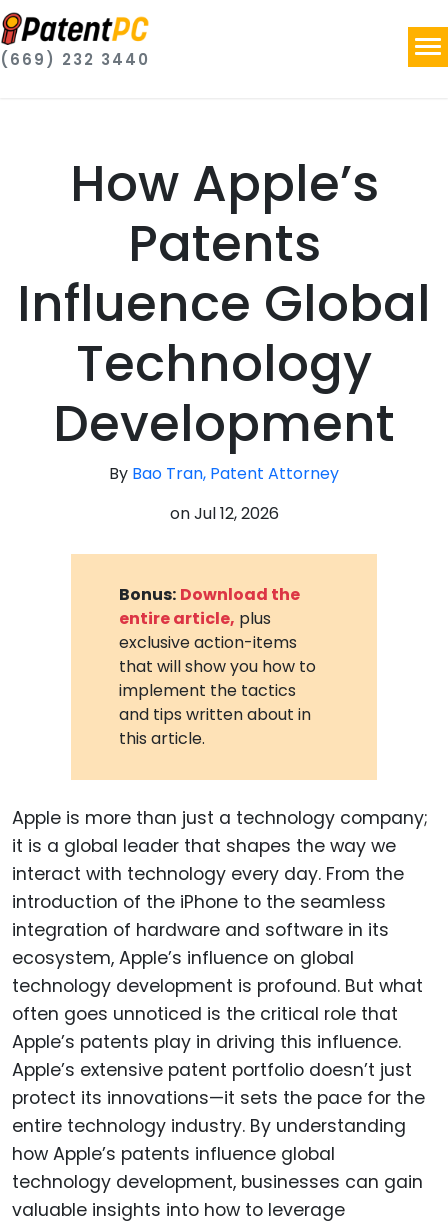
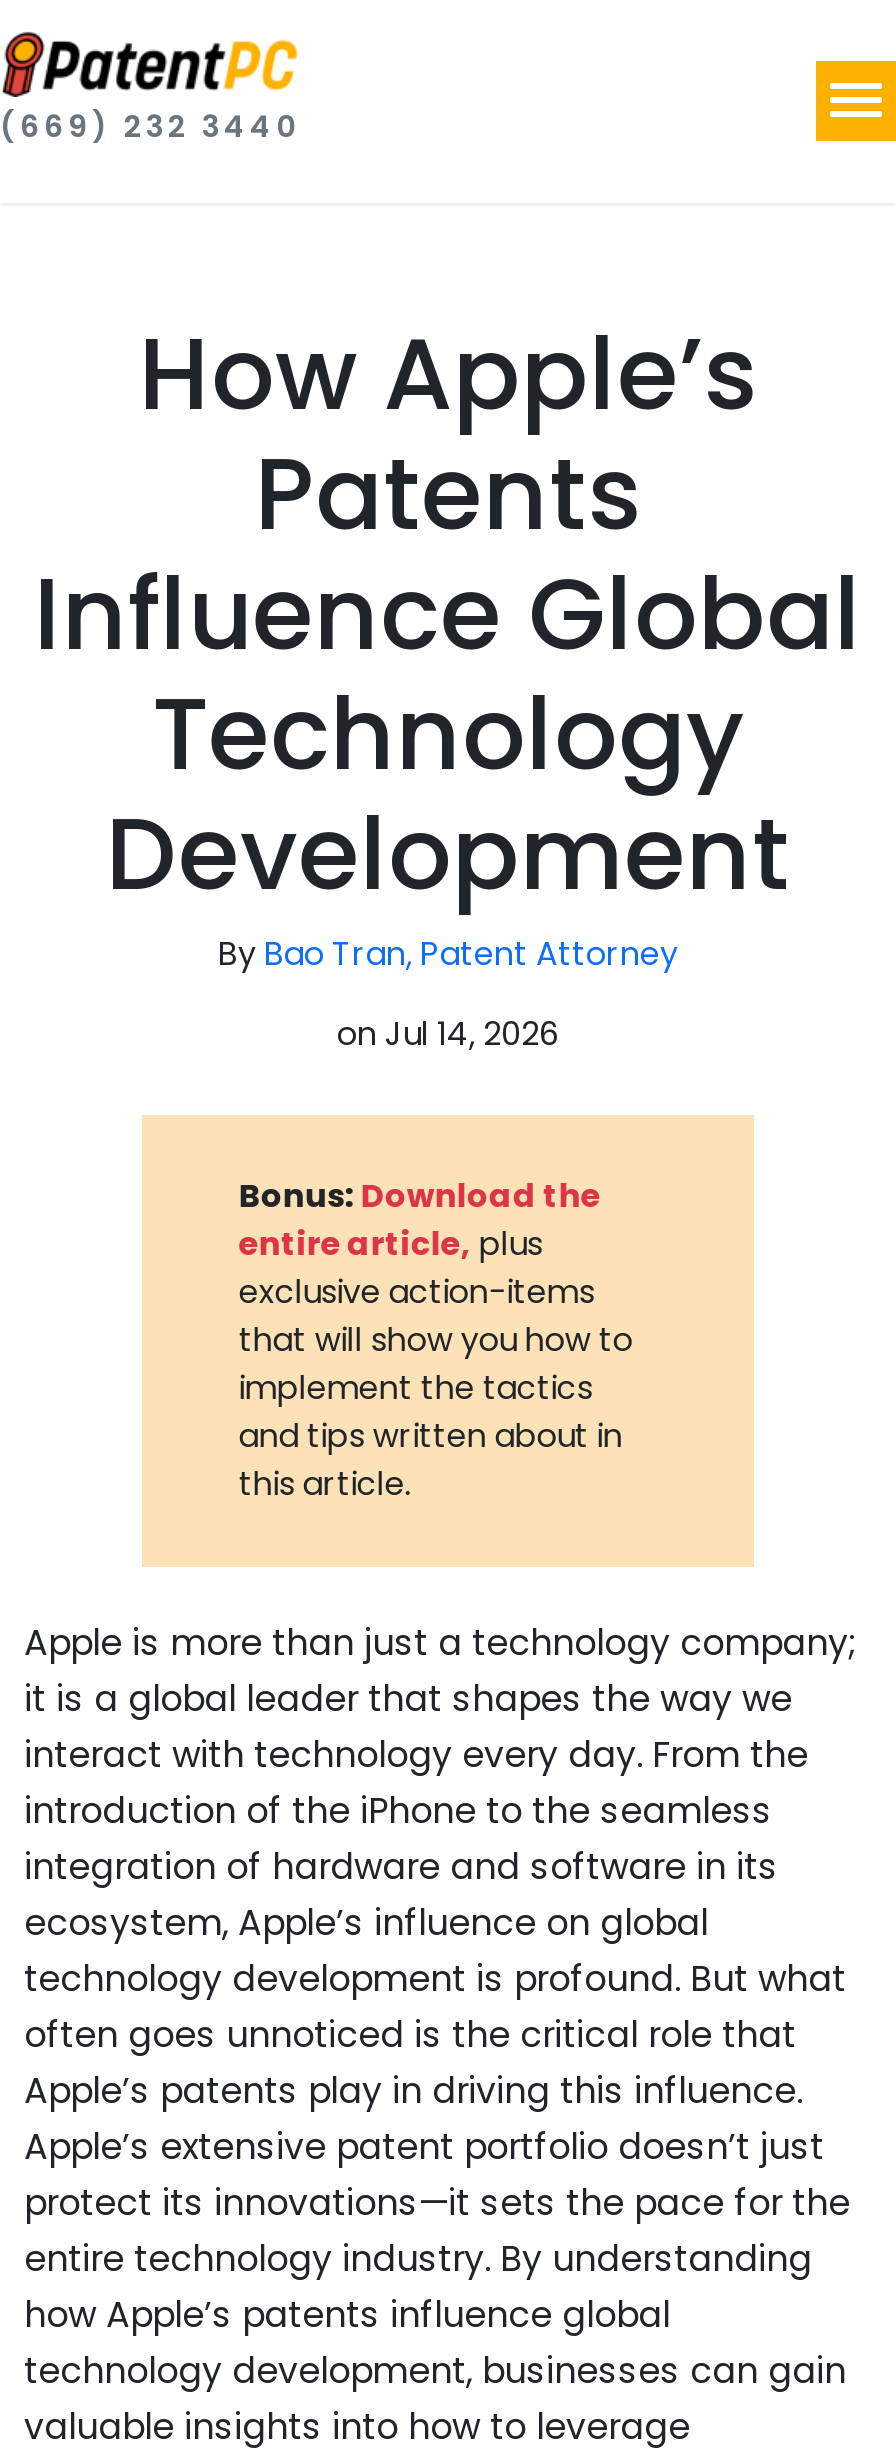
[169,502,278,525] on Jul 12, 2026 -> [337,1011,559,1057] on Jul 14, 2026

